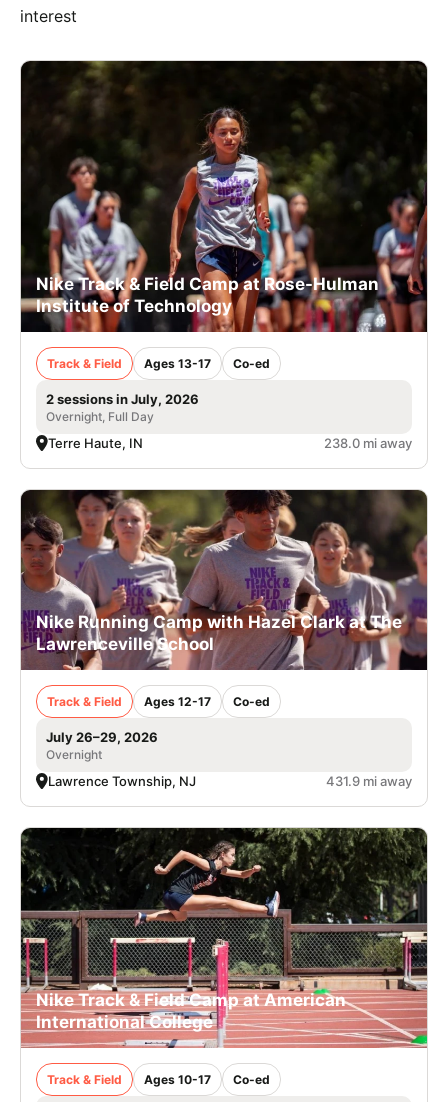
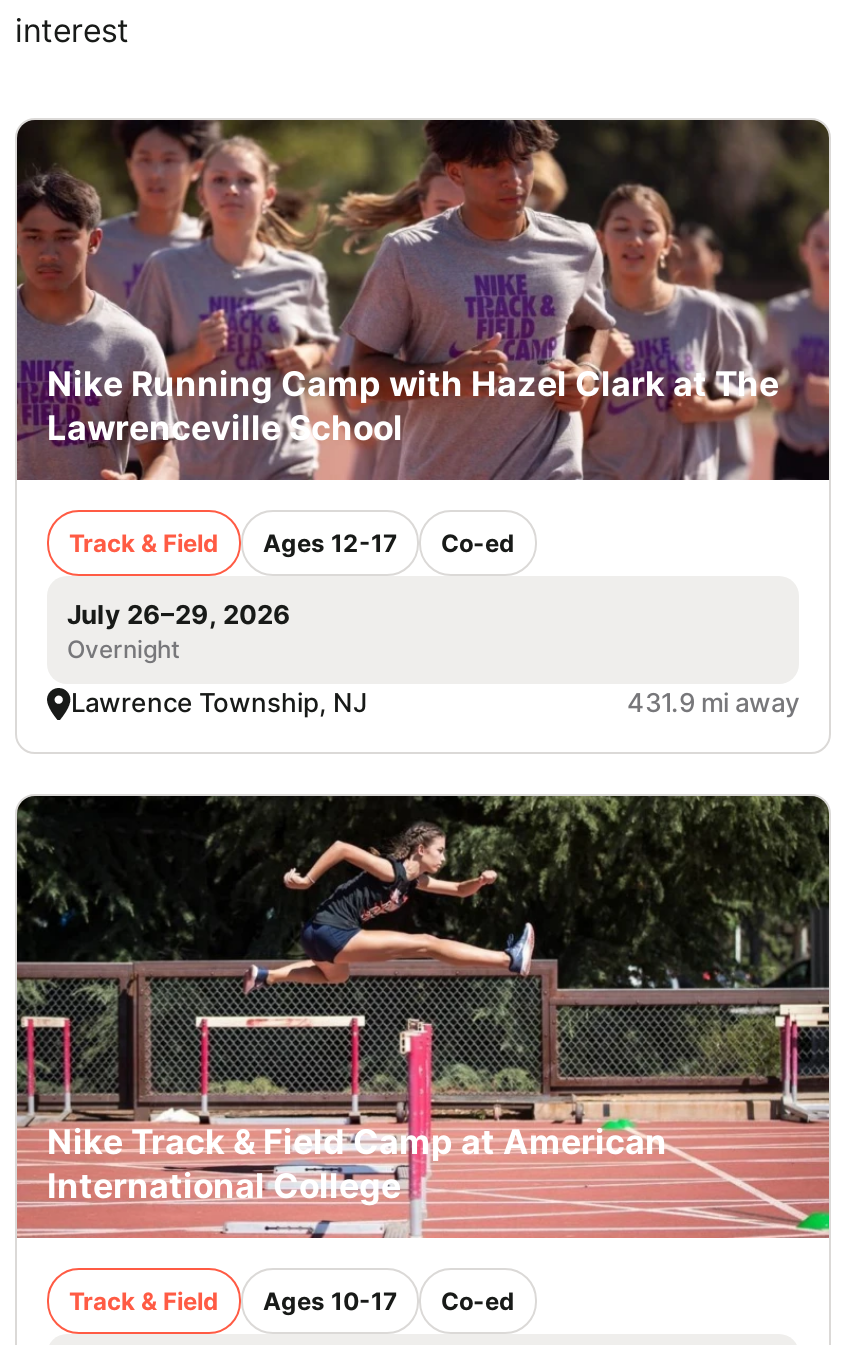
[20,60,428,451] [image] | Nike Track & Field Camp at Rose-Hulman | Institute of Technology | Track & Field | Ages 13-17 | Co-ed | 2 sessions in July, 2026 | Overnight, Full Day | Terre Haute, IN | 238.0 mi away -> none

